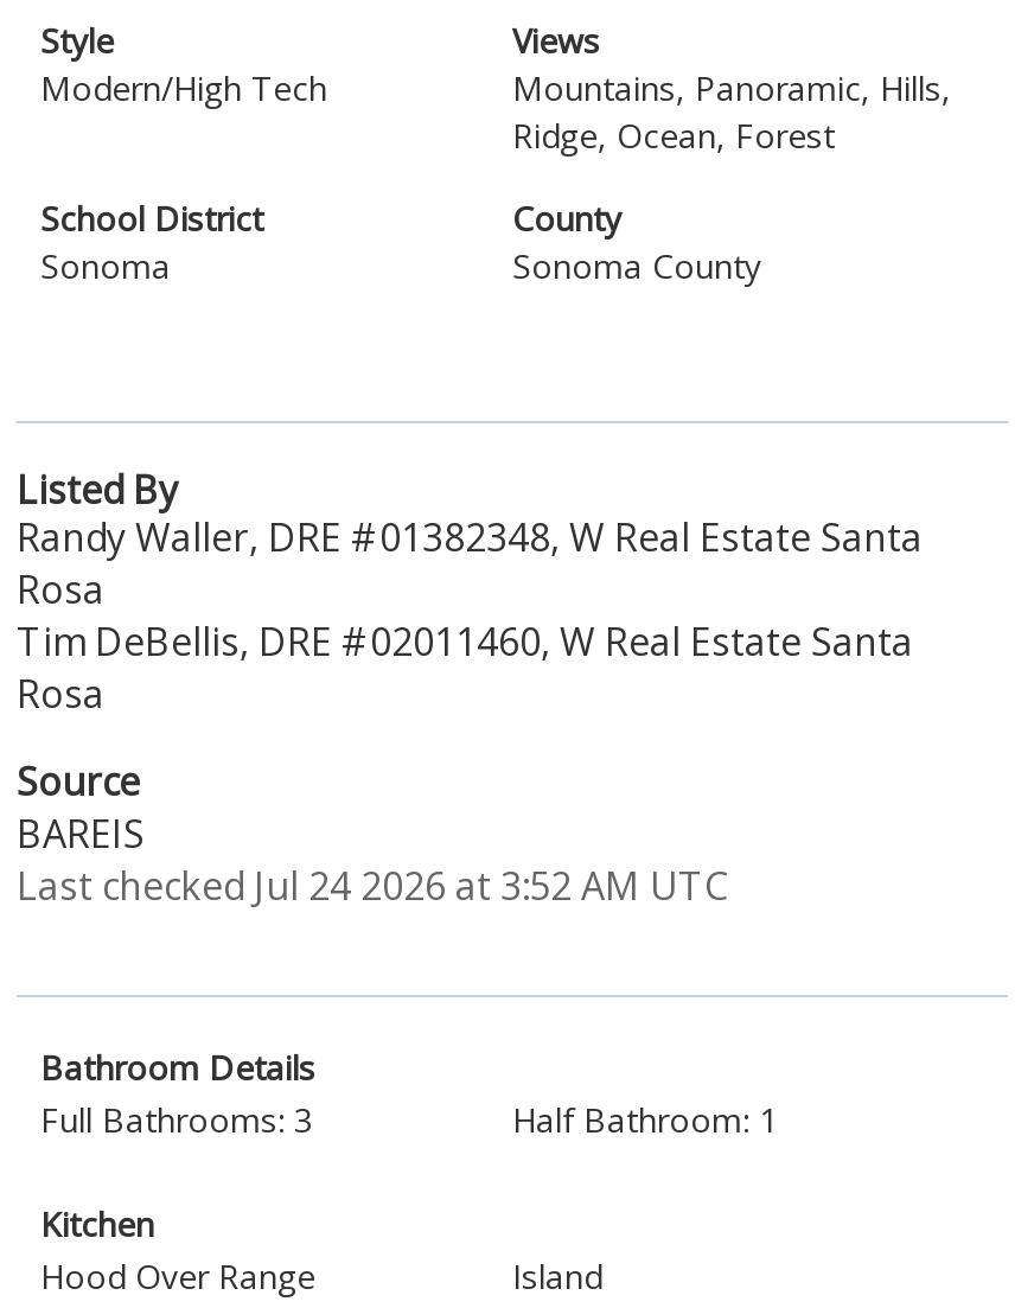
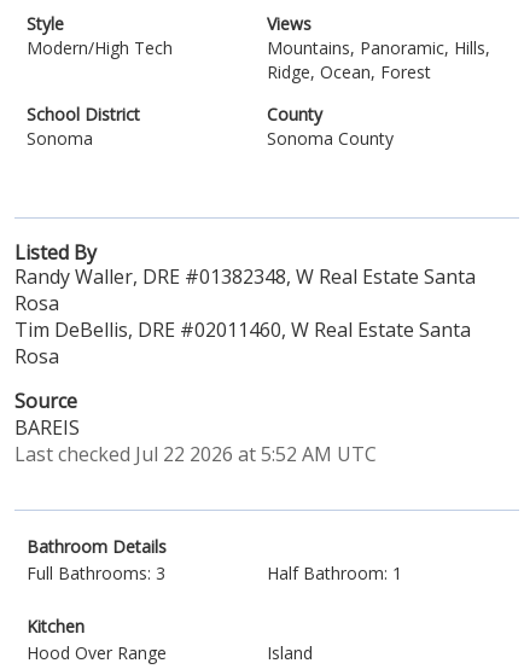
[17,860,728,912] Last checked Jul 24 2026 at 3:52 AM UTC -> [14,441,377,467] Last checked Jul 22 2026 at 5:52 AM UTC

